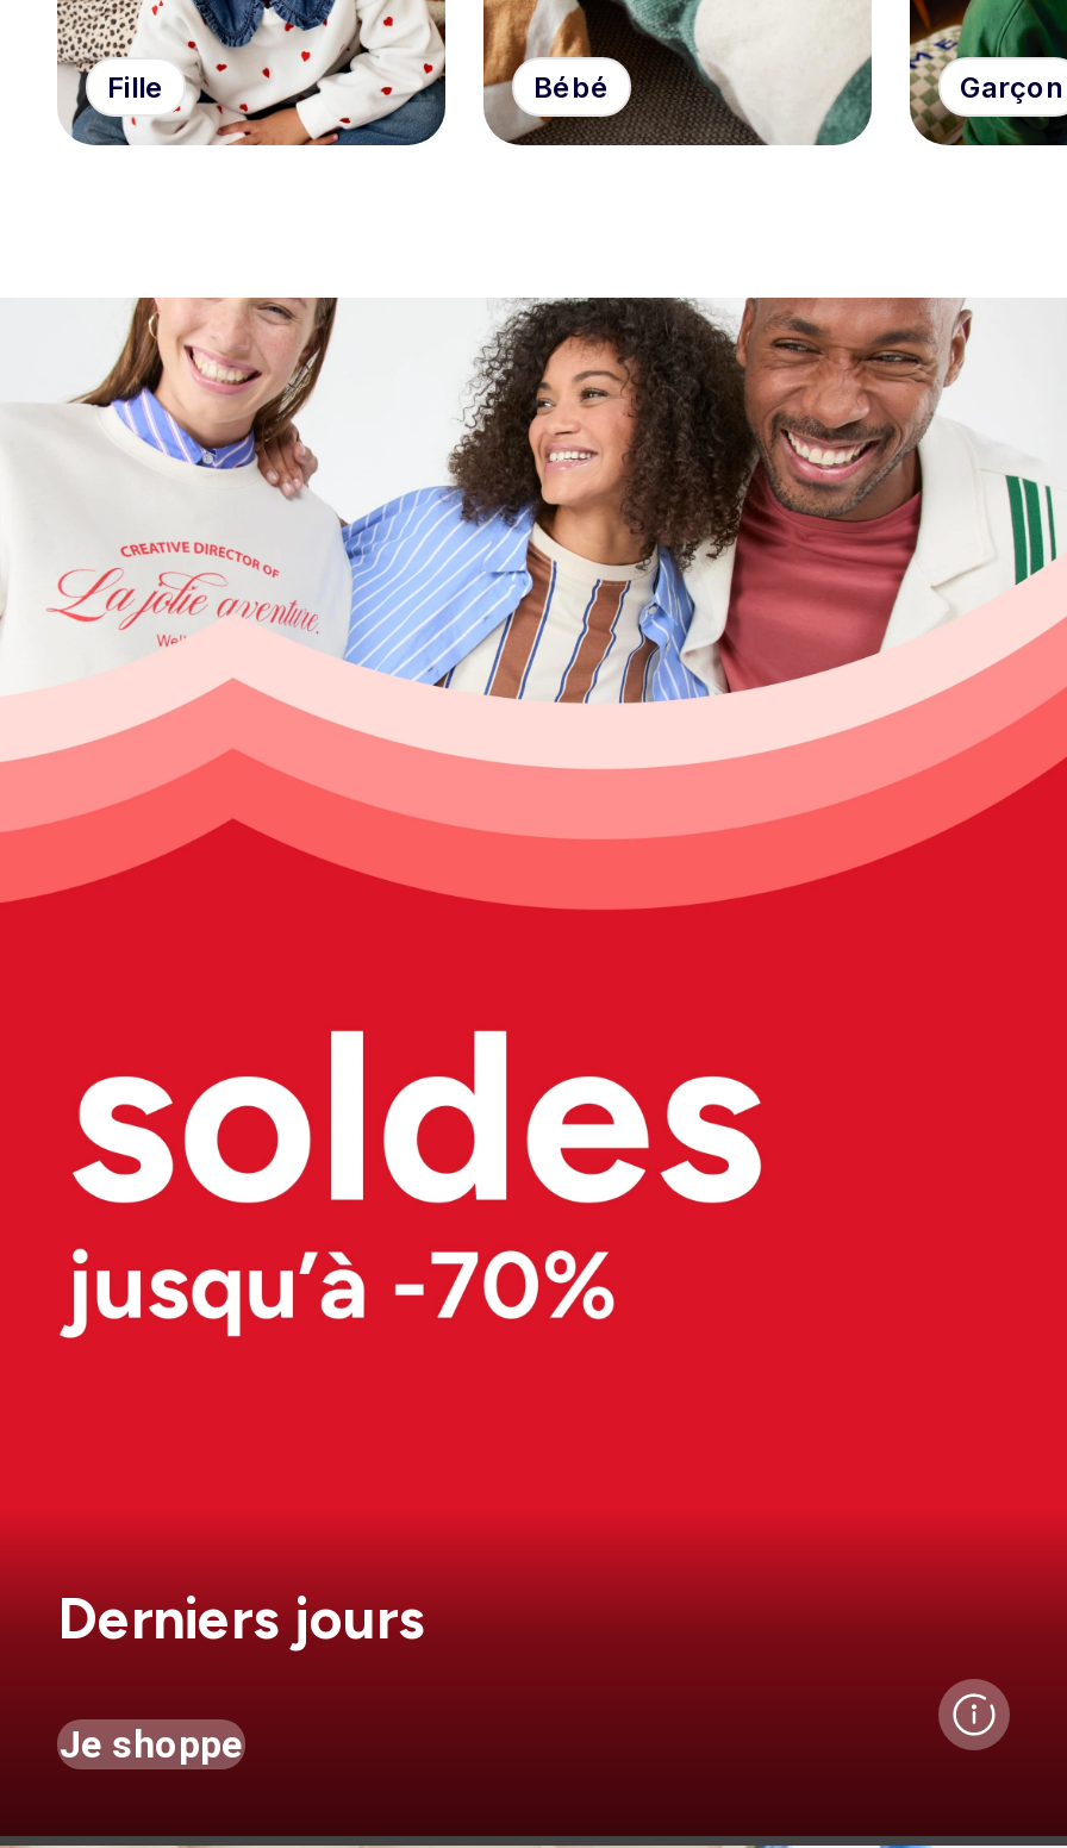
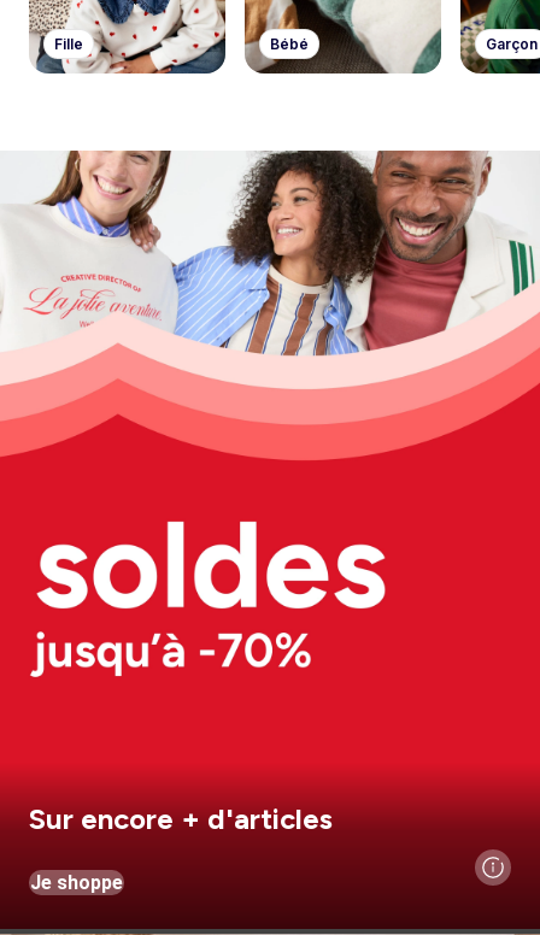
[57,1584,424,1653] Derniers jours -> [29,801,333,836] Sur encore + d'articles

